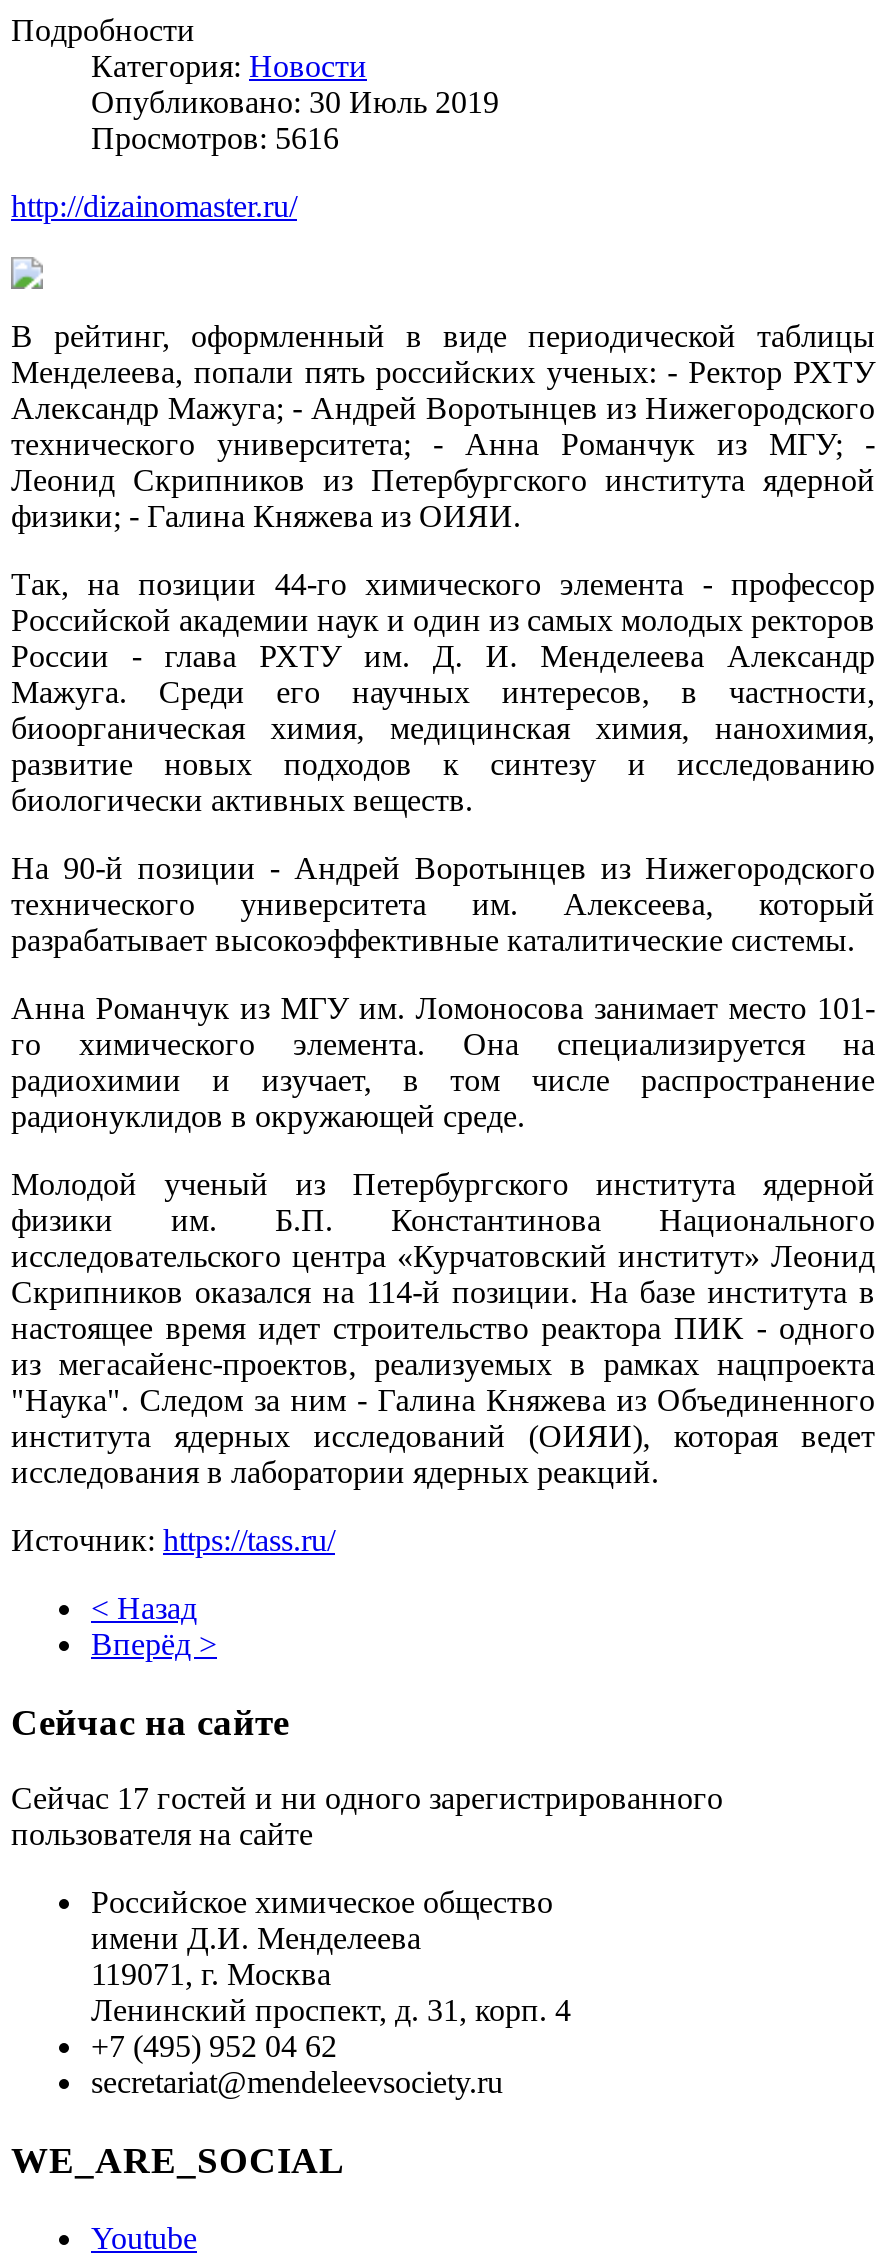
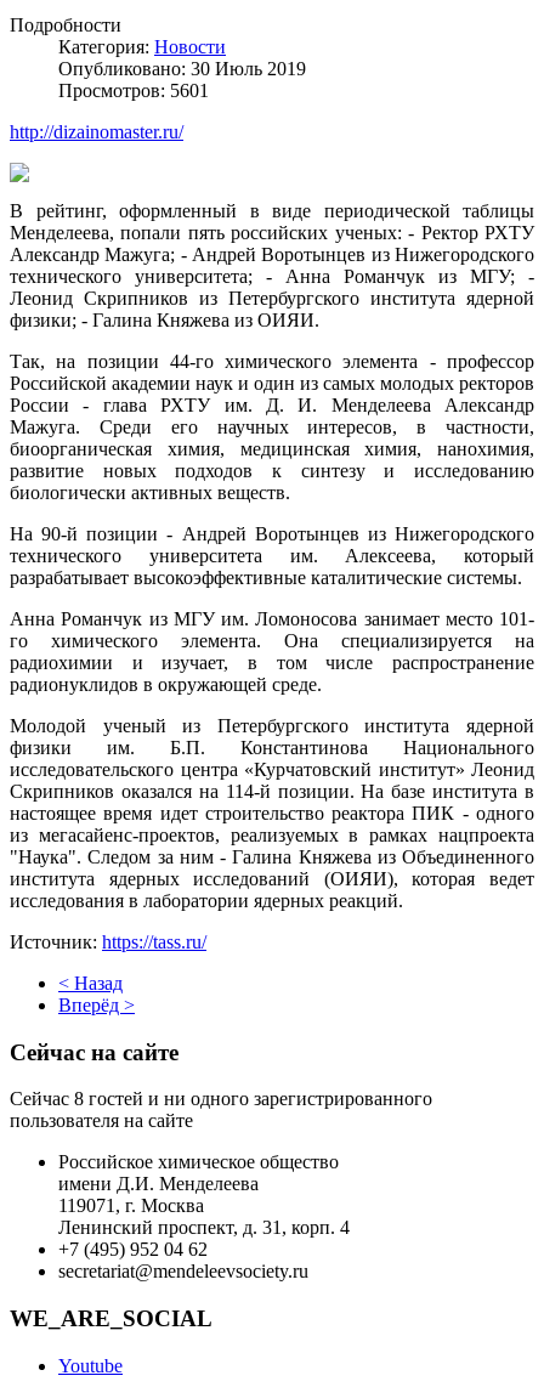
[91,121,339,155] Просмотров: 5616 -> [58,80,209,101] Просмотров: 5601
[11,1781,723,1815] Сейчас 17 гостей и ни одного зарегистрированного -> [10,1088,432,1109] Сейчас 8 гостей и ни одного зарегистрированного

